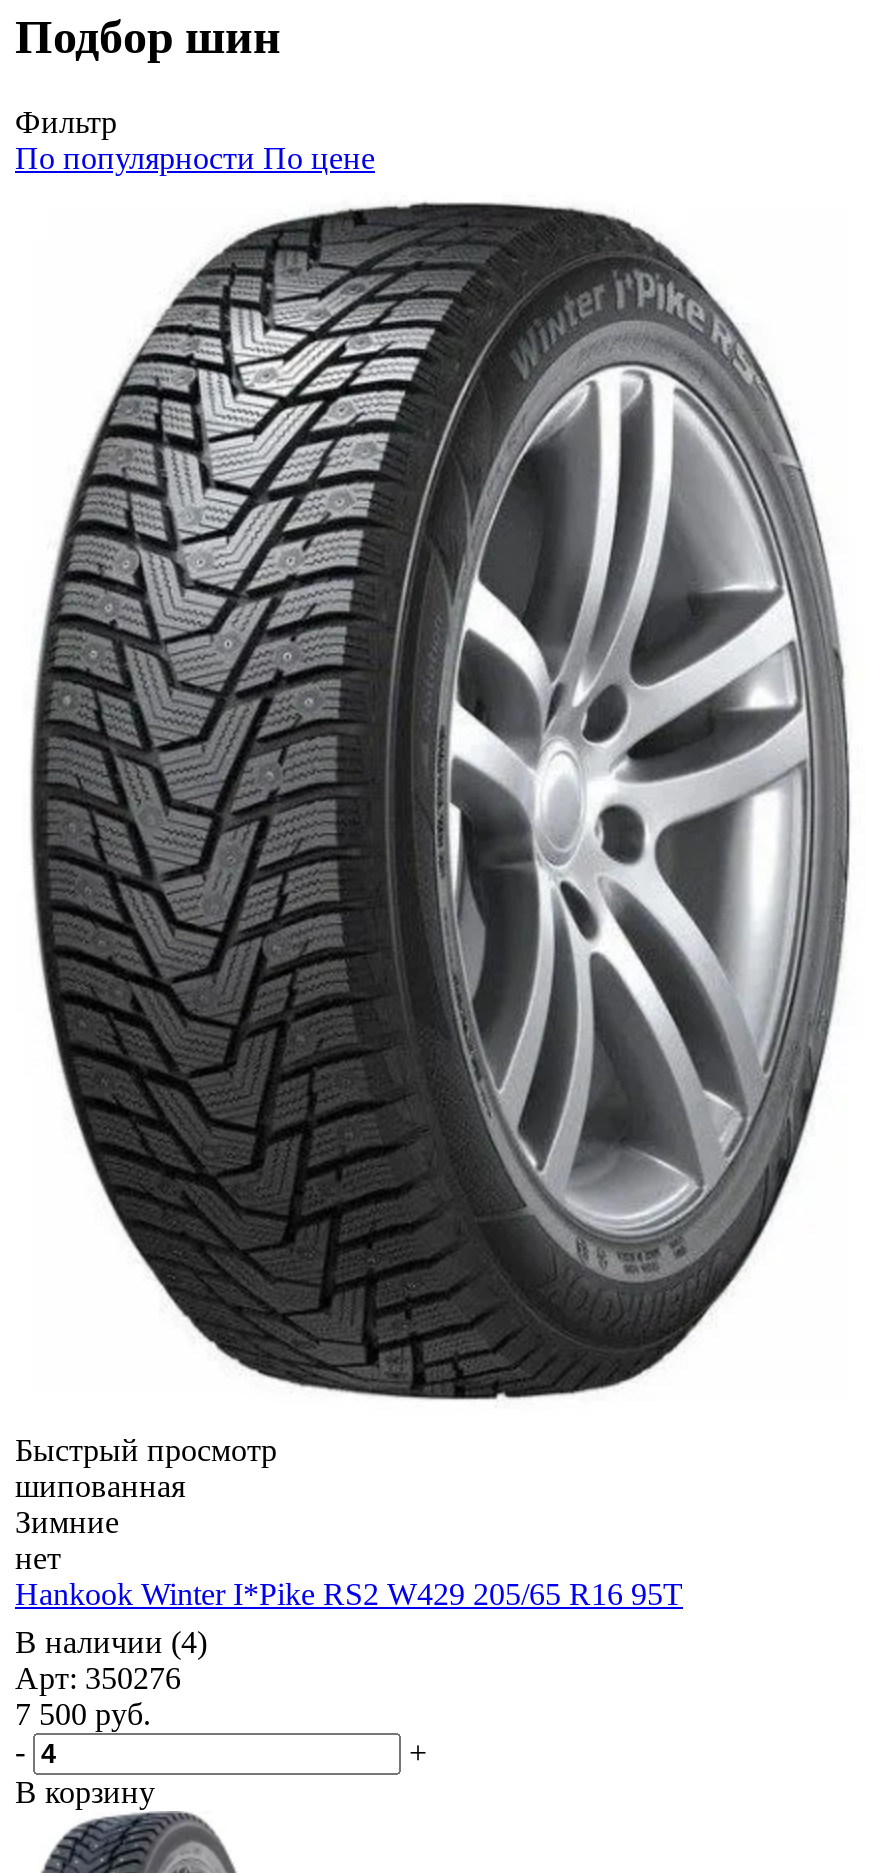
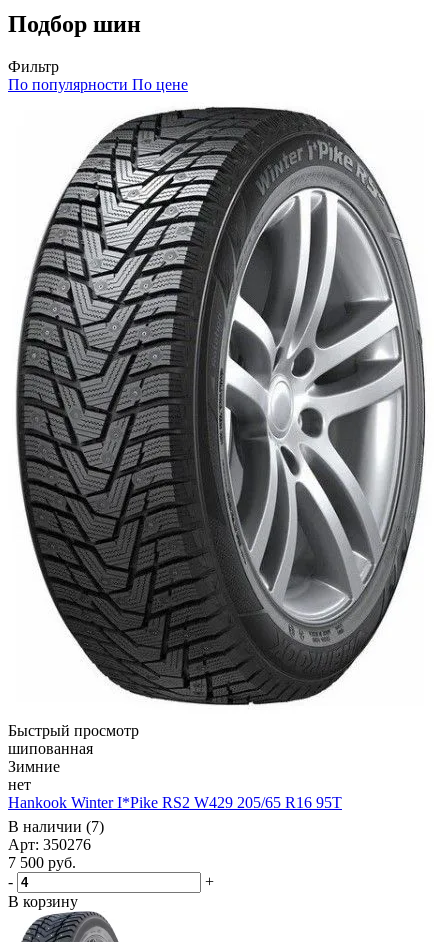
[15,1625,207,1659] В наличии (4) -> [8,818,104,835] В наличии (7)

